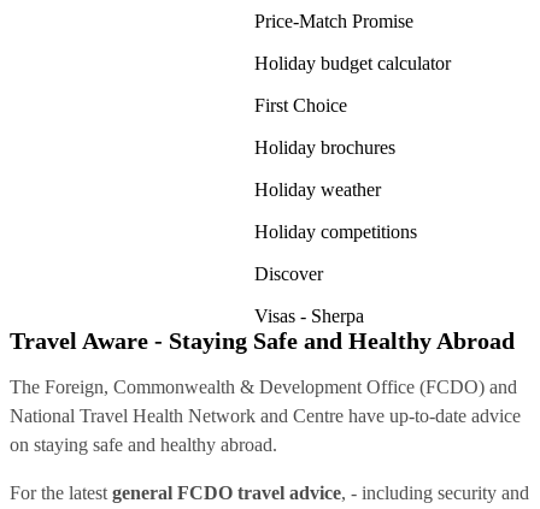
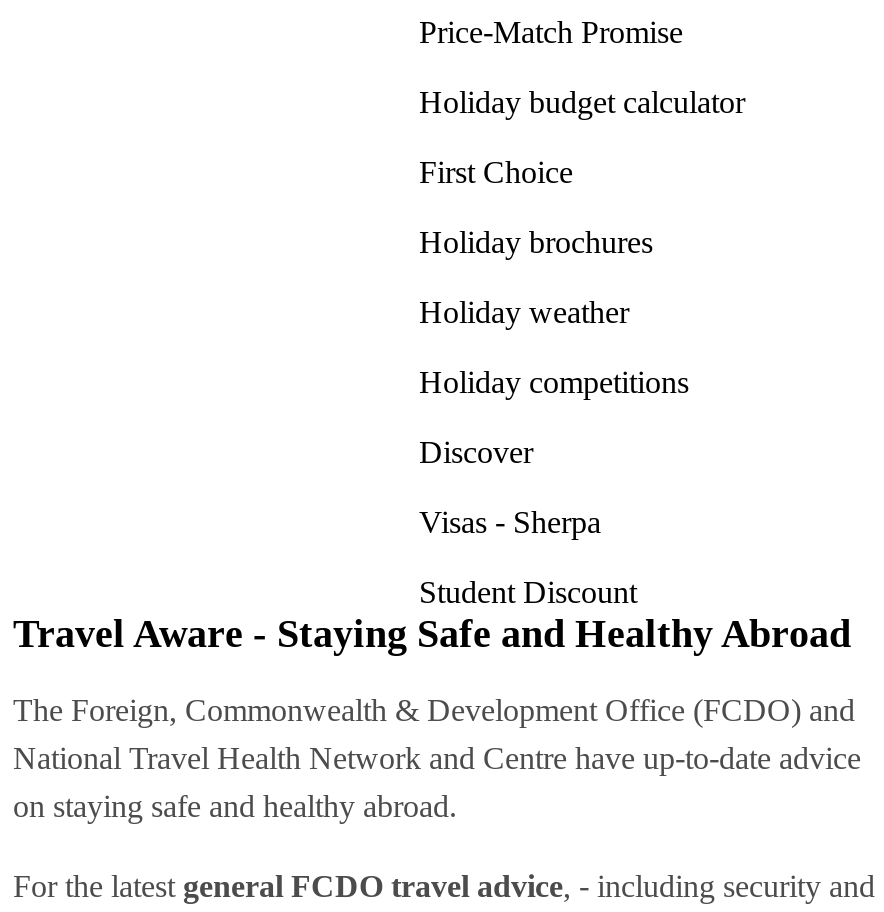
none -> [419,574,637,608] Student Discount

